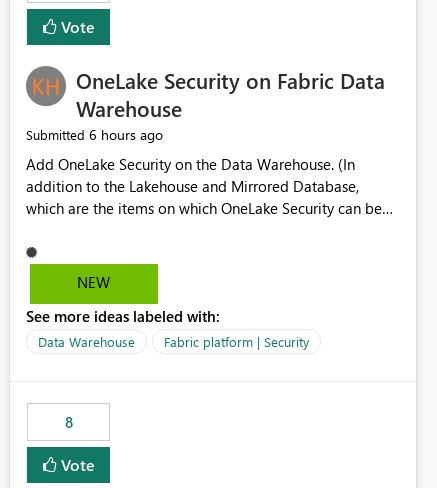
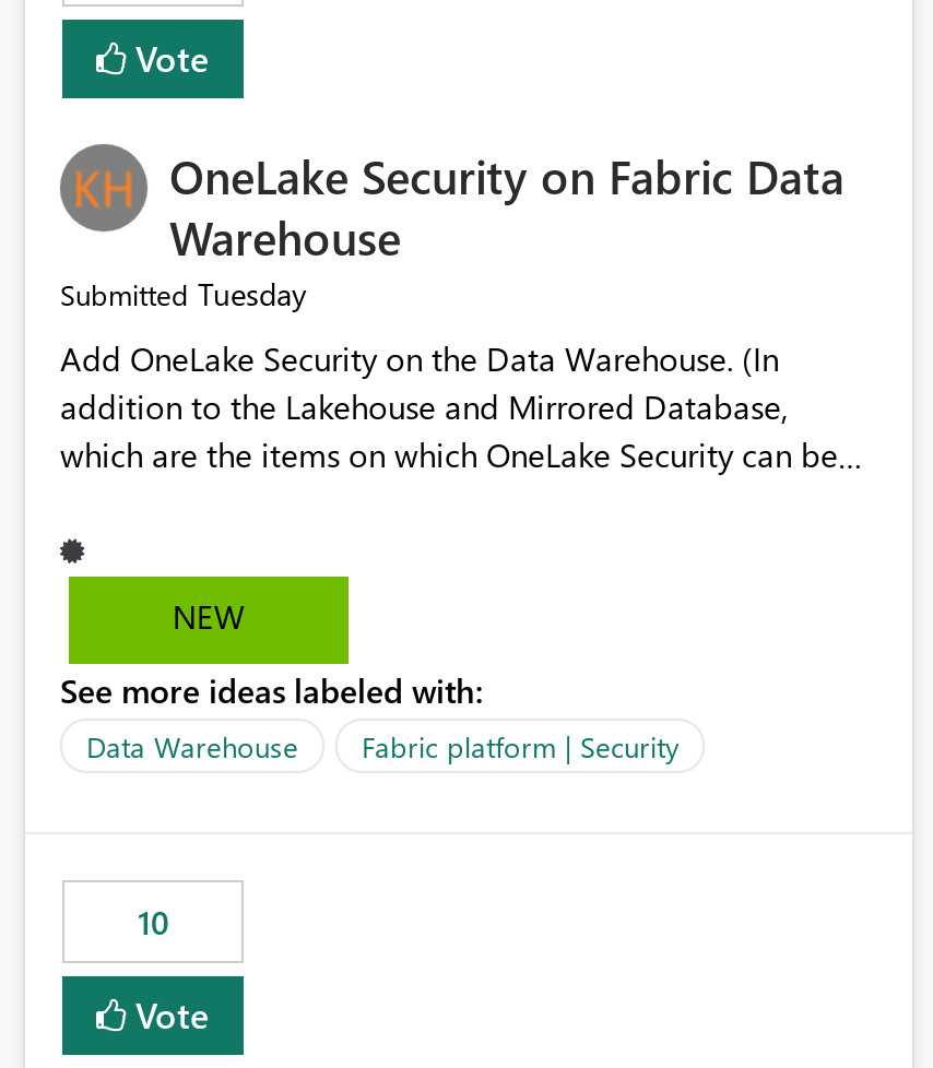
[26,125,163,144] Submitted 6 hours ago -> [60,274,307,315] Submitted Tuesday
[64,412,72,432] 8 -> [138,901,168,944] 10

